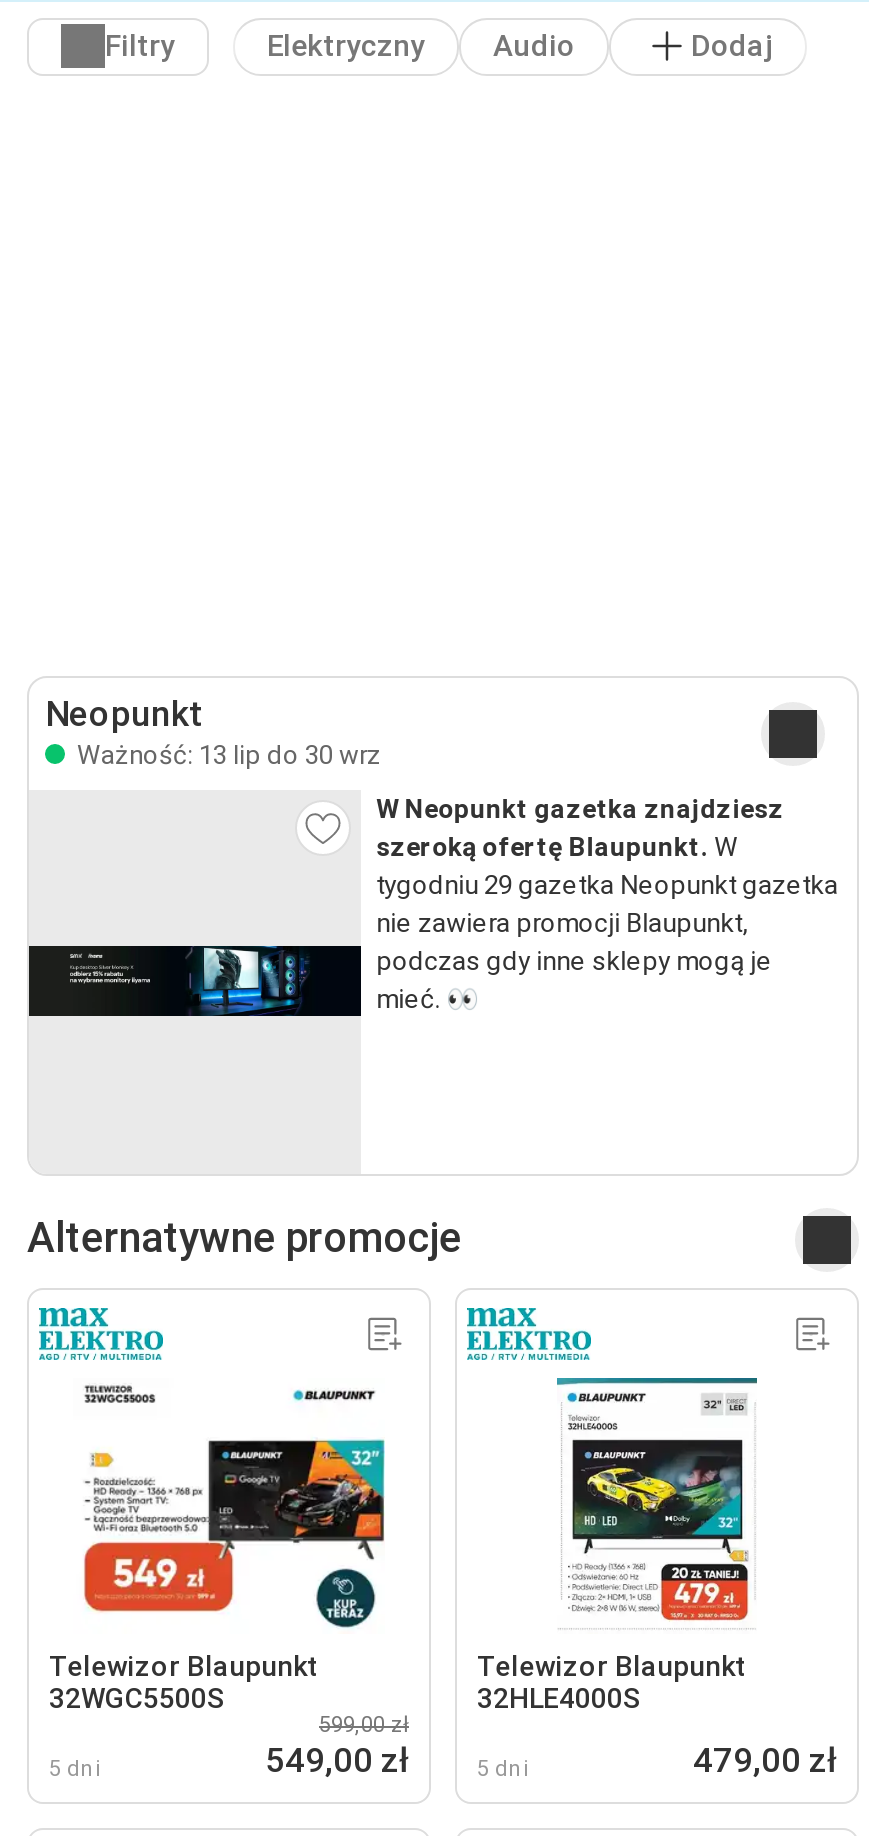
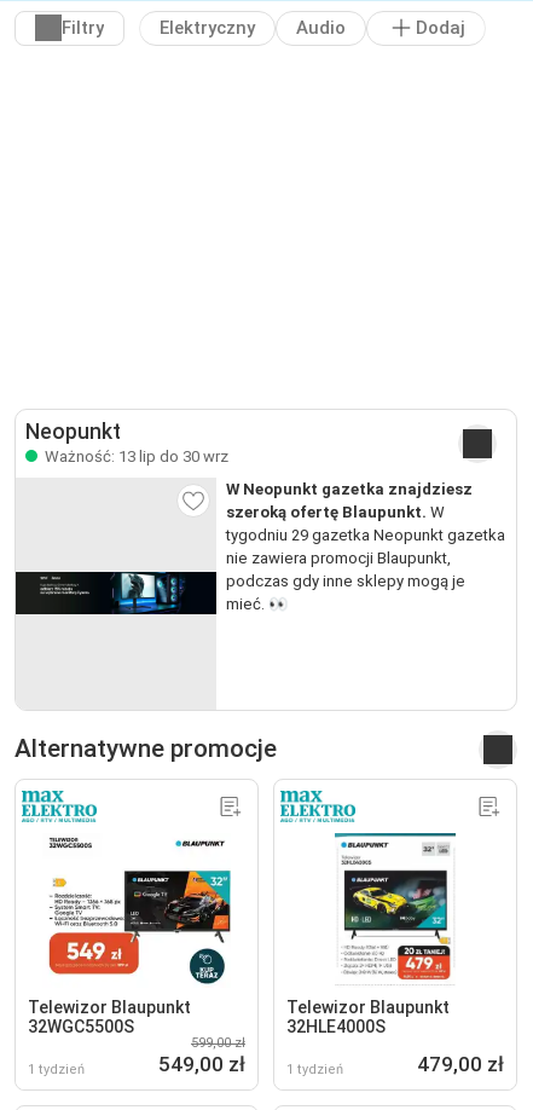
[49,1755,101,1781] 5 dni -> [28,1061,85,1077] 1 tydzień
[477,1755,529,1781] 5 dni -> [286,1061,343,1077] 1 tydzień

